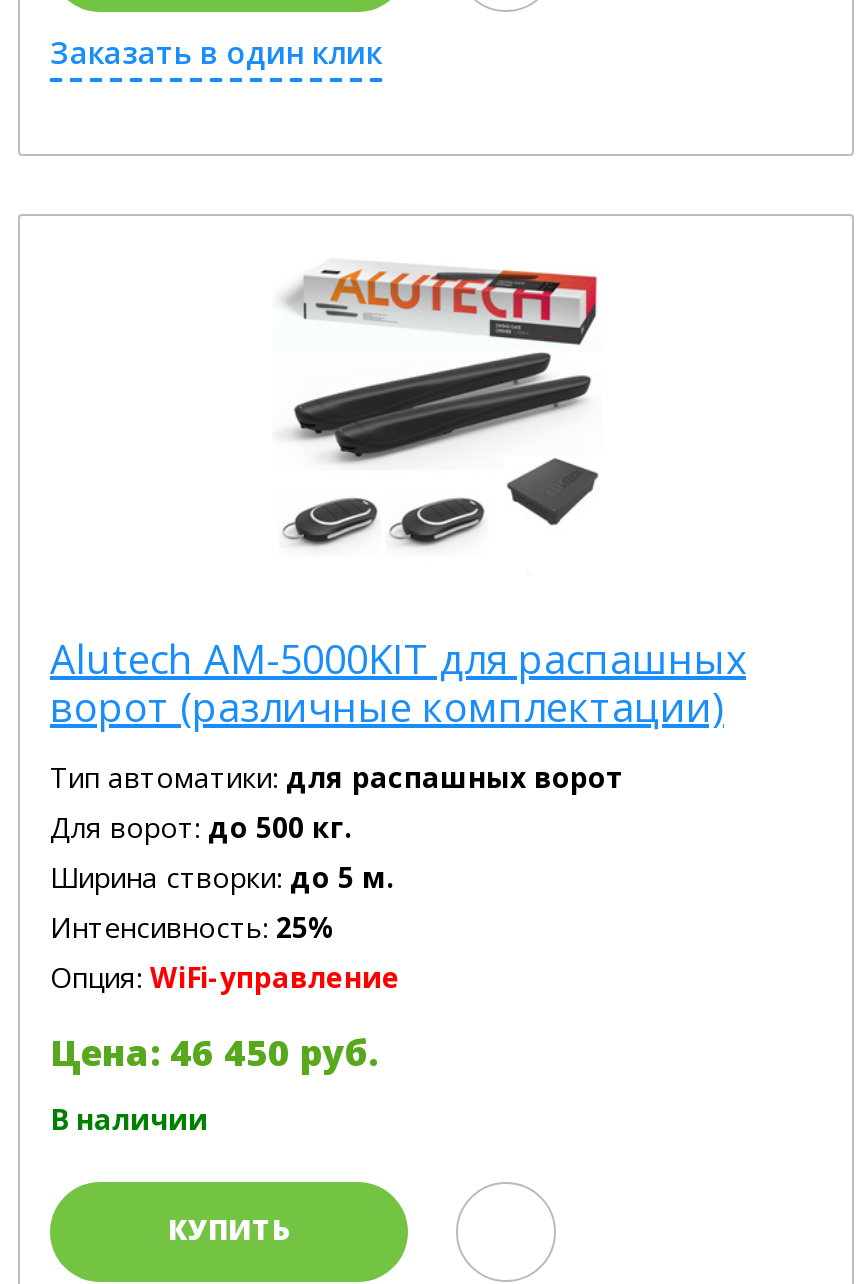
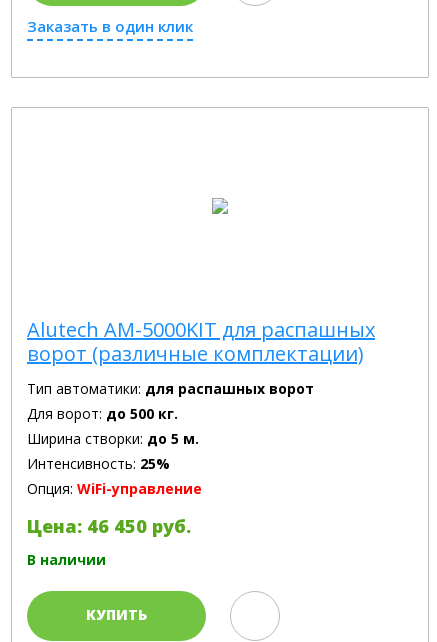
[282,264,600,548] [image] -> none

